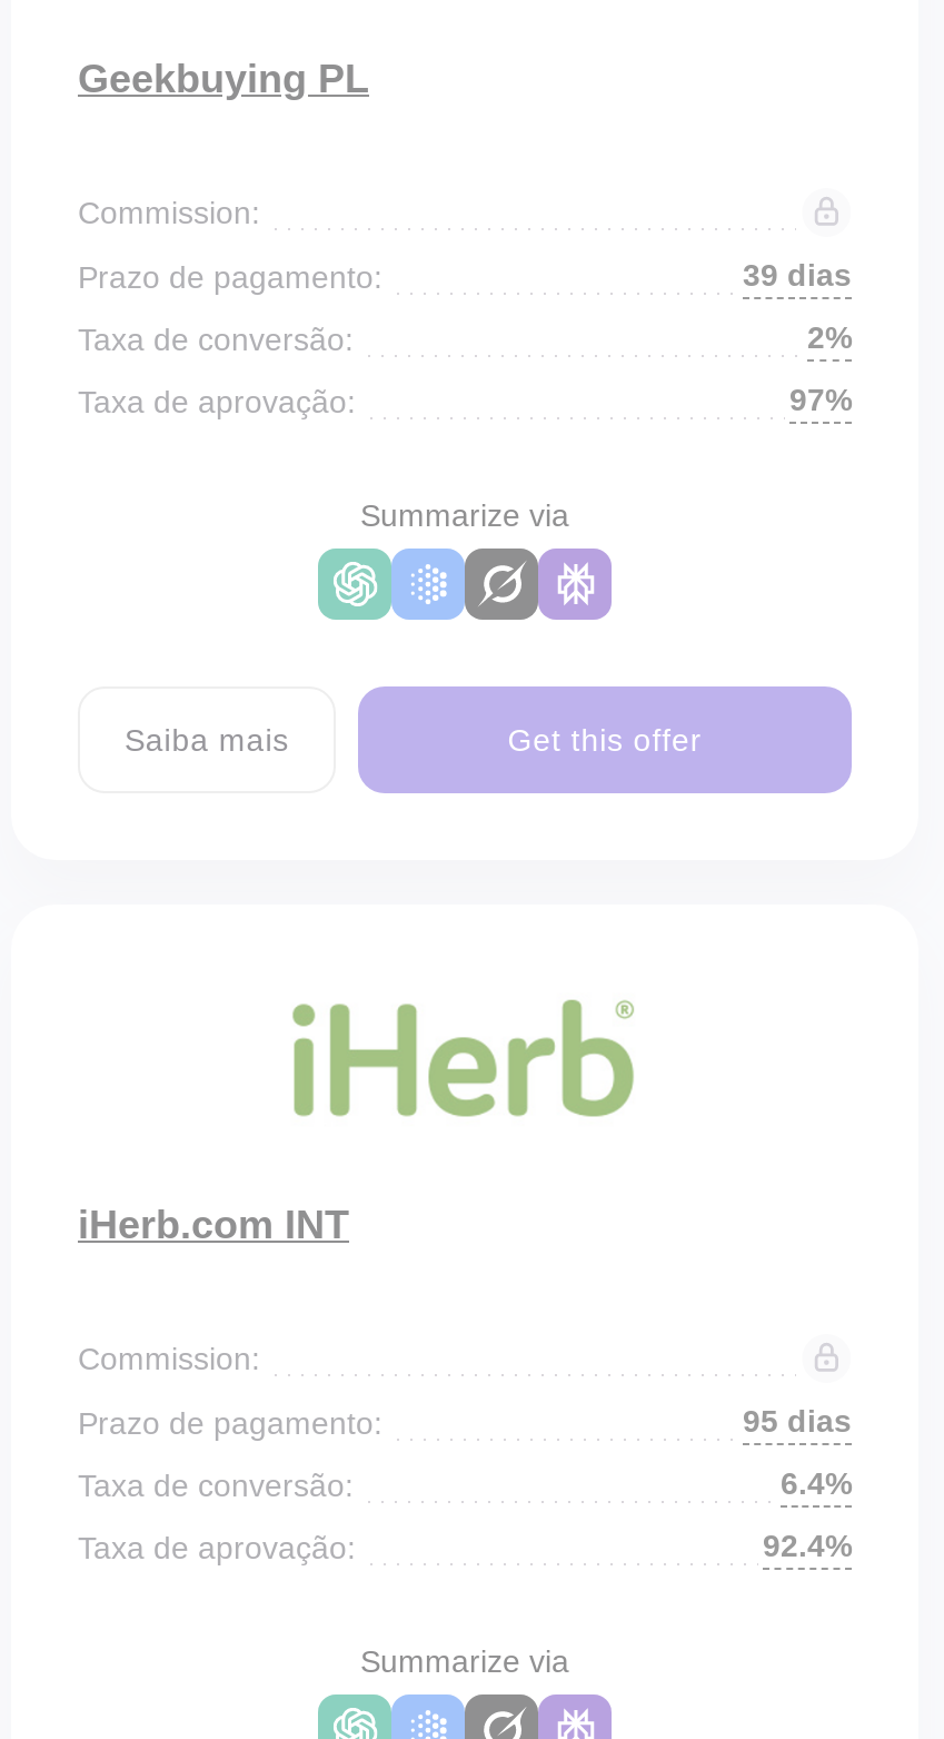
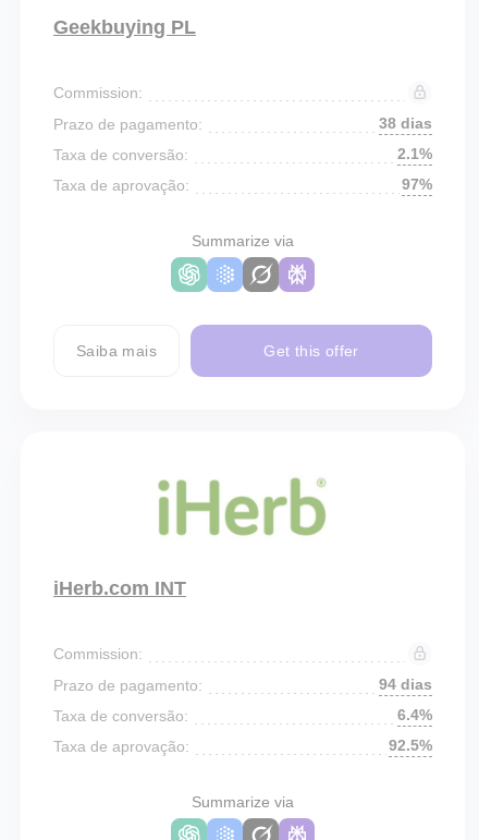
[743,257,852,293] 39 dias -> [379,114,432,132] 38 dias
[807,319,852,355] 2% -> [397,145,432,162] 2.1%
[743,1403,852,1439] 95 dias -> [379,675,432,693] 94 dias
[763,1528,852,1563] 92.4% -> [389,736,432,754] 92.5%

